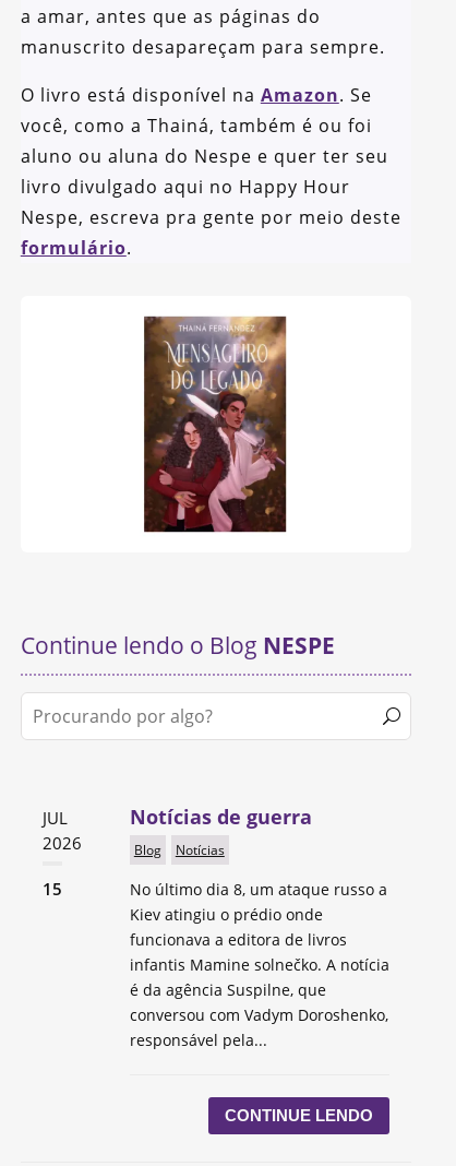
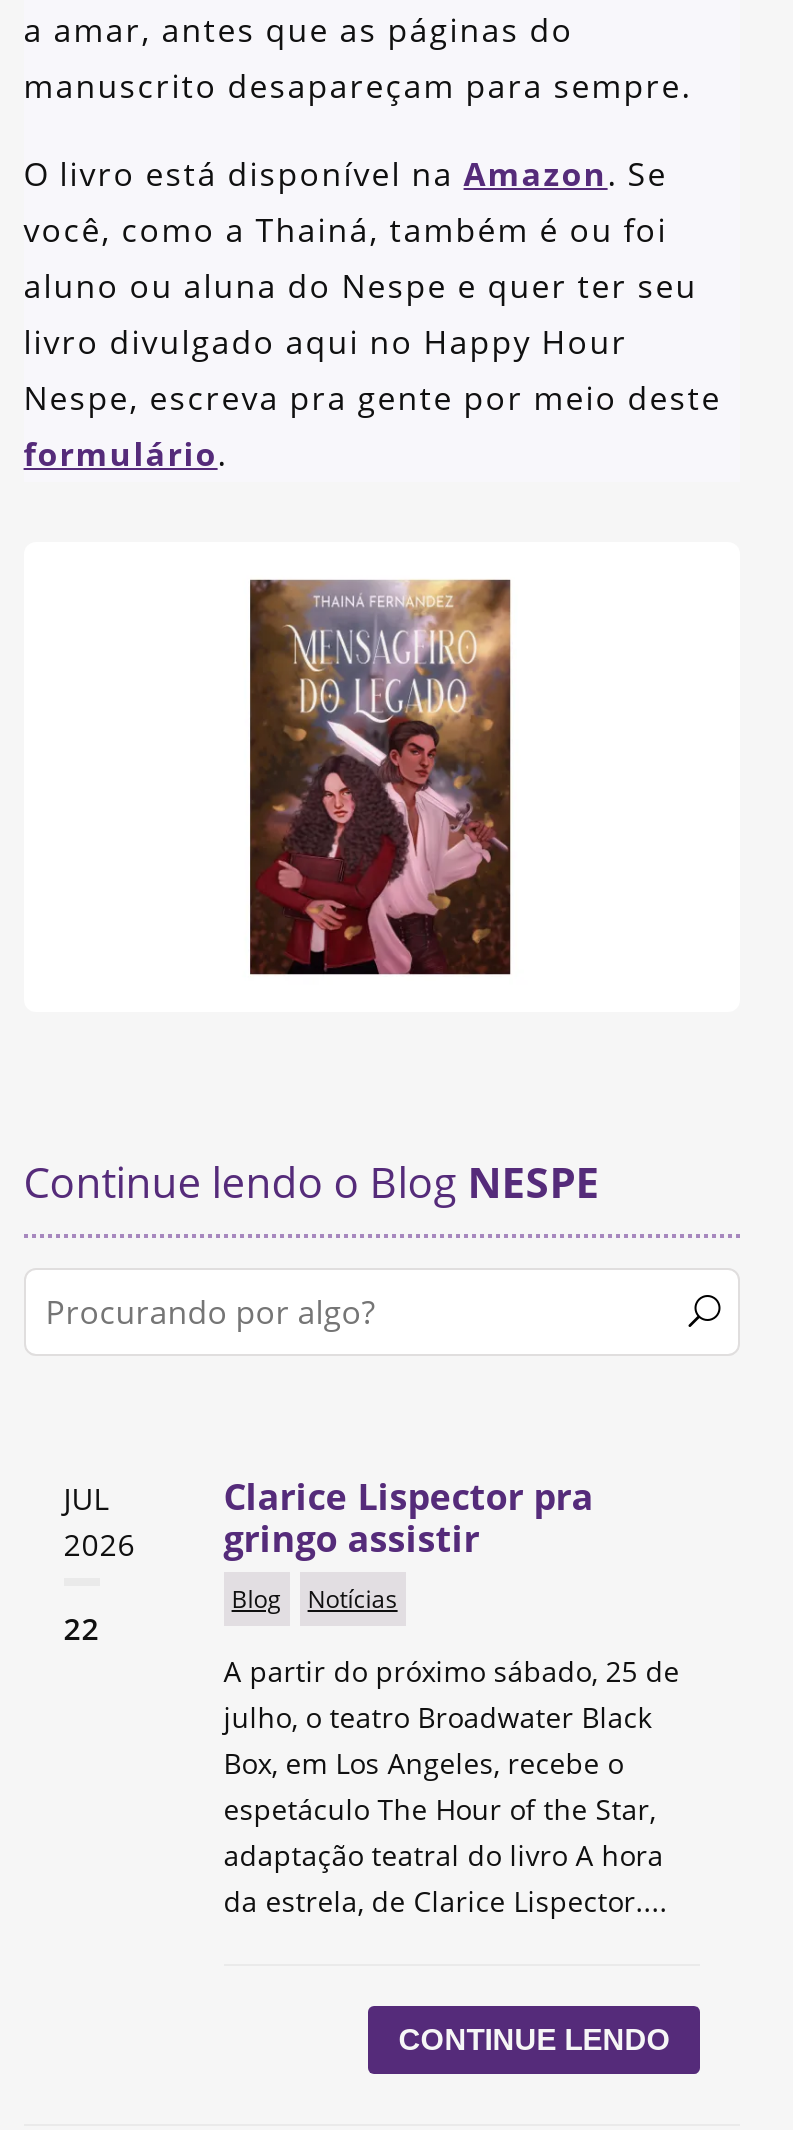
[130,803,312,829] Notícias de guerra -> [224,1471,594,1561] Clarice Lispector pra | gringo assistir
moved [134,840,225,859] -> [232,1581,398,1615]: Blog | Notícias
[42,877,62,899] 15 -> [64,1607,100,1647] 22
[130,879,389,1050] No último dia 8, um ataque russo a | Kiev atingiu o prédio onde | funcionava a editora de livros | infantis Mamine solnečko. A notícia | é da agência Suspilne, que | conversou com Vadym Doroshenko, | responsável pela... -> [224,1651,680,1919] A partir do próximo sábado, 25 de | julho, o teatro Broadwater Black | Box, em Los Angeles, recebe o | espetáculo The Hour of the Star, | adaptação teatral do livro A hora | da estrela, de Clarice Lispector....

